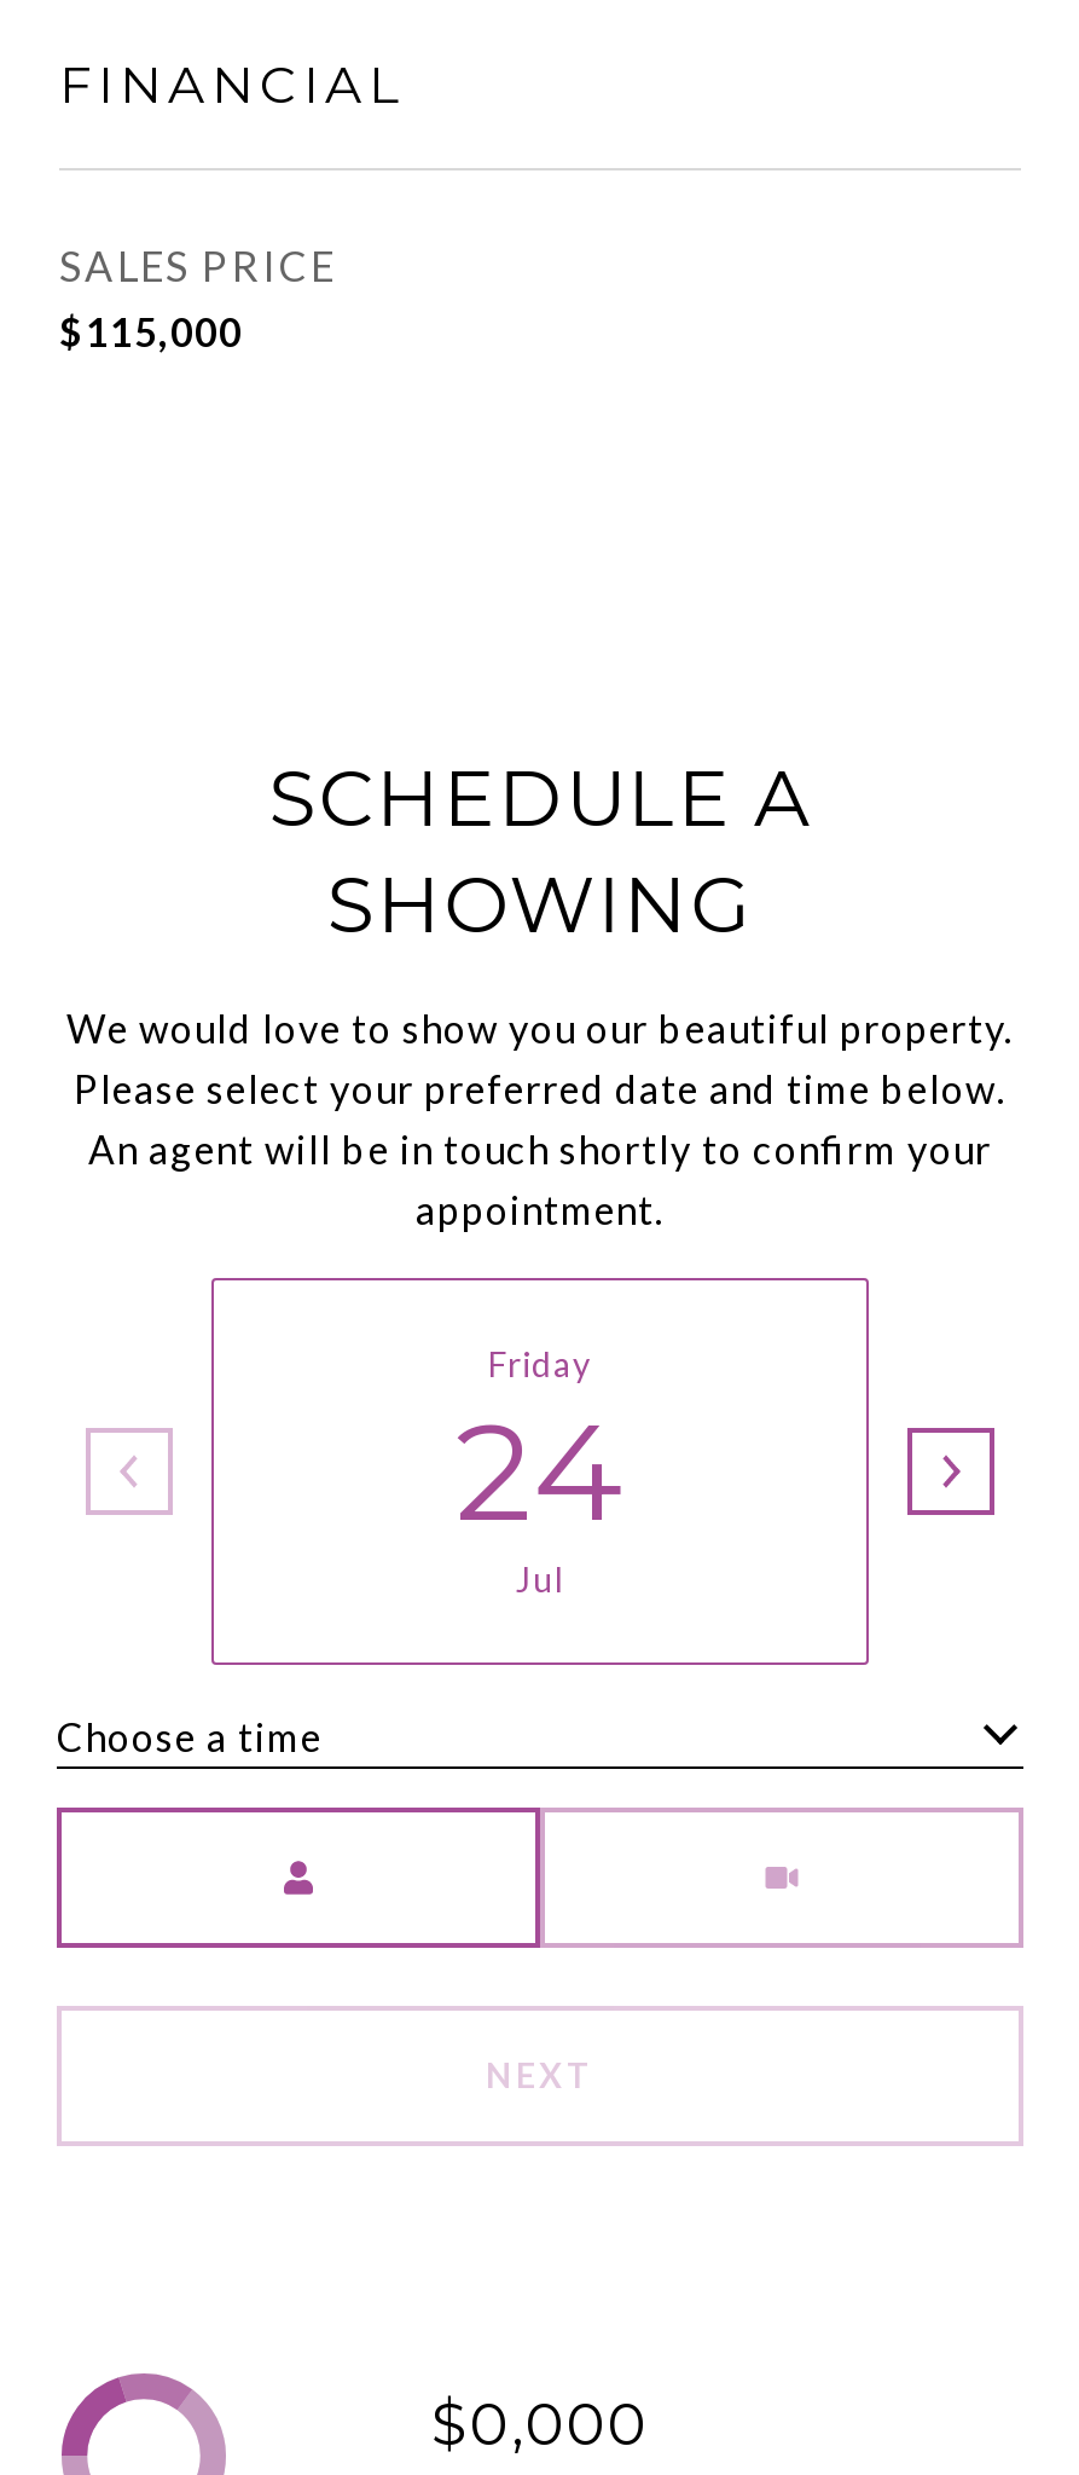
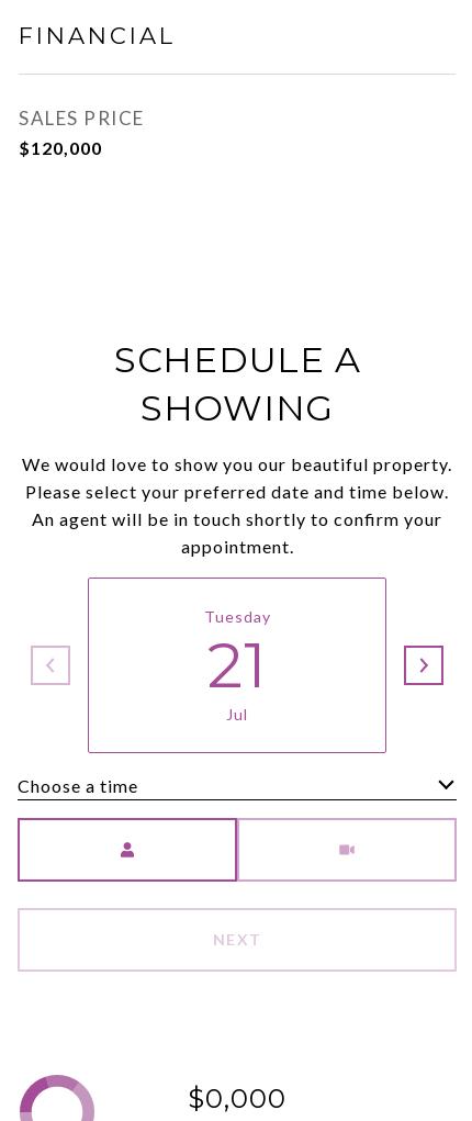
[59,308,243,354] $115,000 -> [19,137,102,158] $120,000
[456,1343,625,1554] Friday | 24 -> [204,607,271,703] Tuesday | 21

